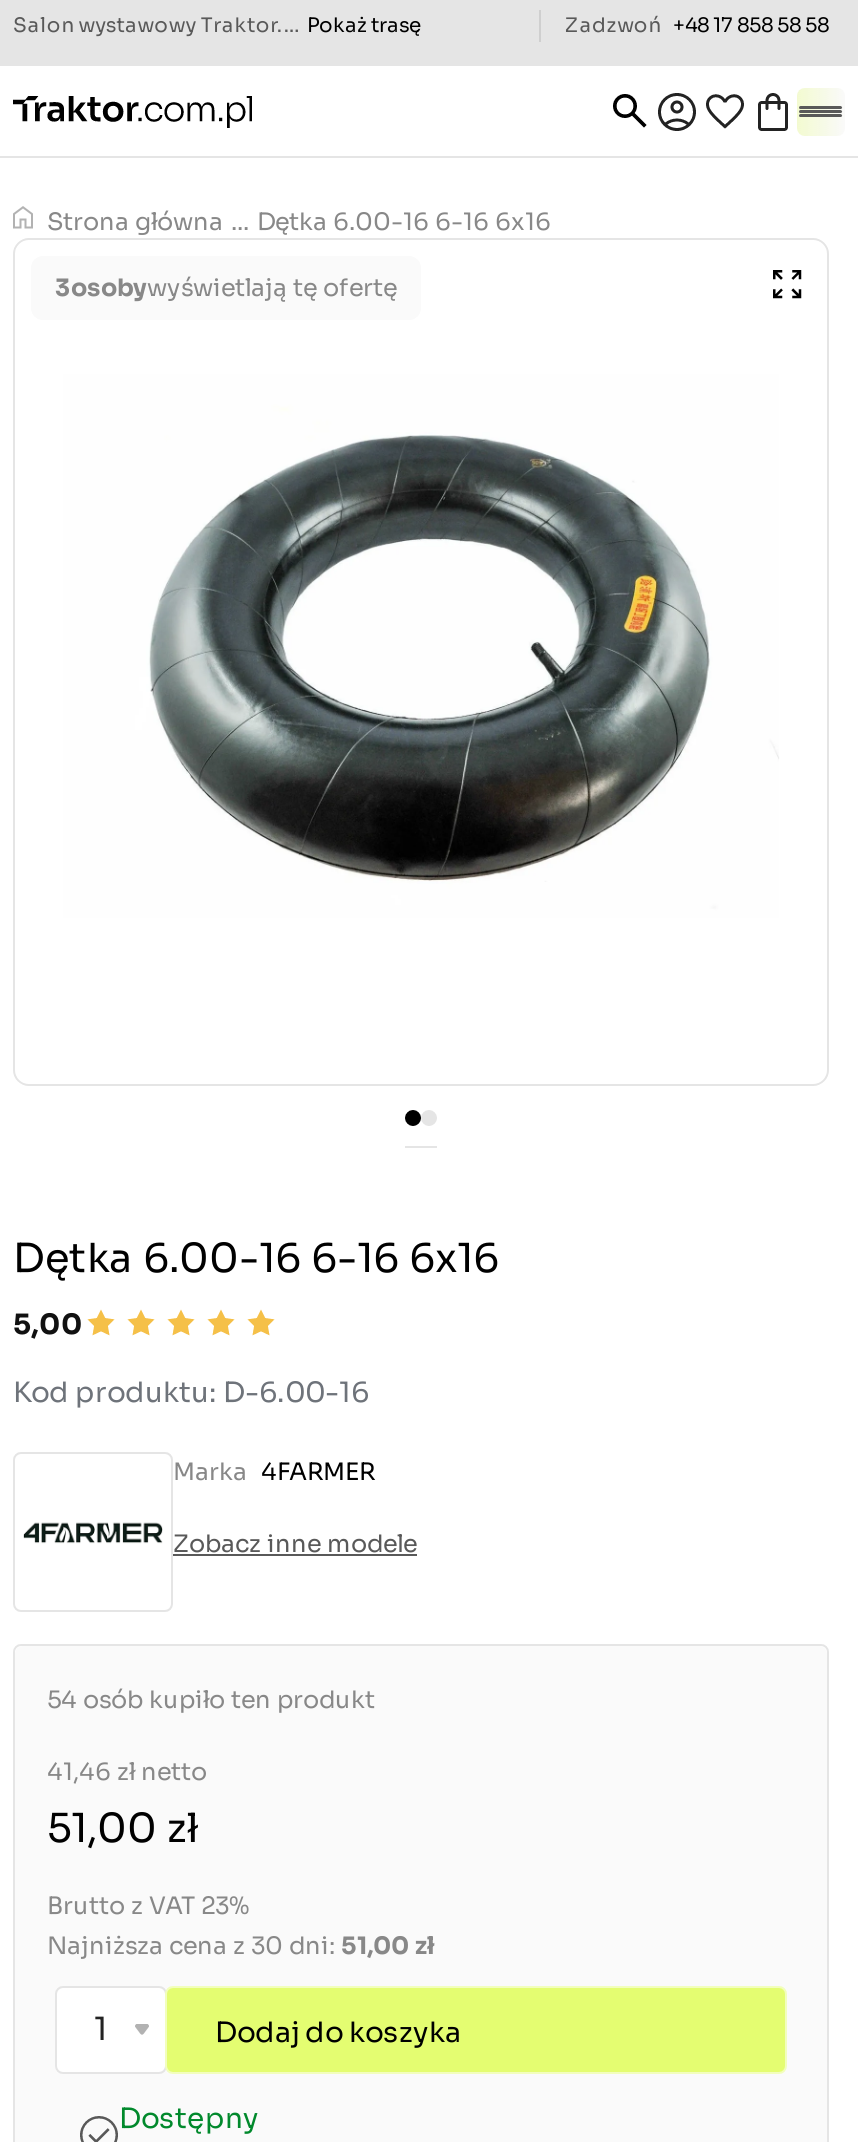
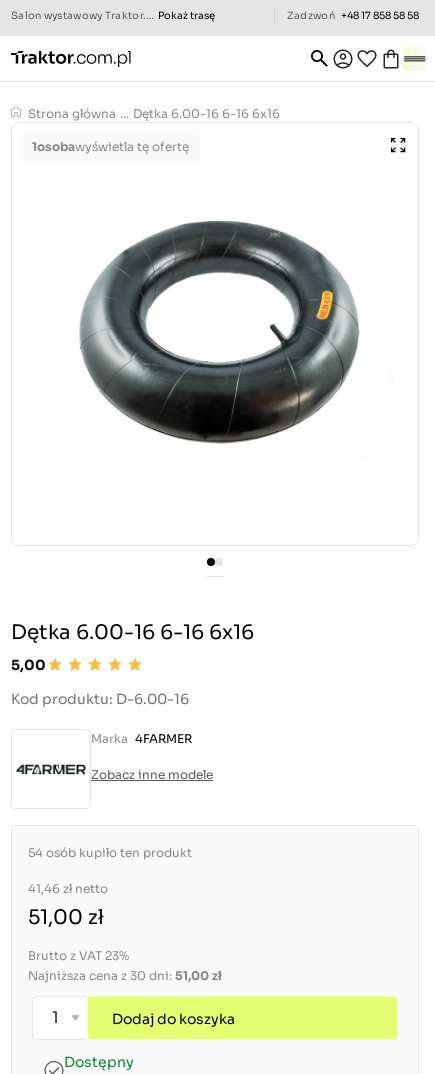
[55,272,397,302] 3osobywyświetlają tę ofertę -> [32,139,189,154] 1osobawyświetla tę ofertę

